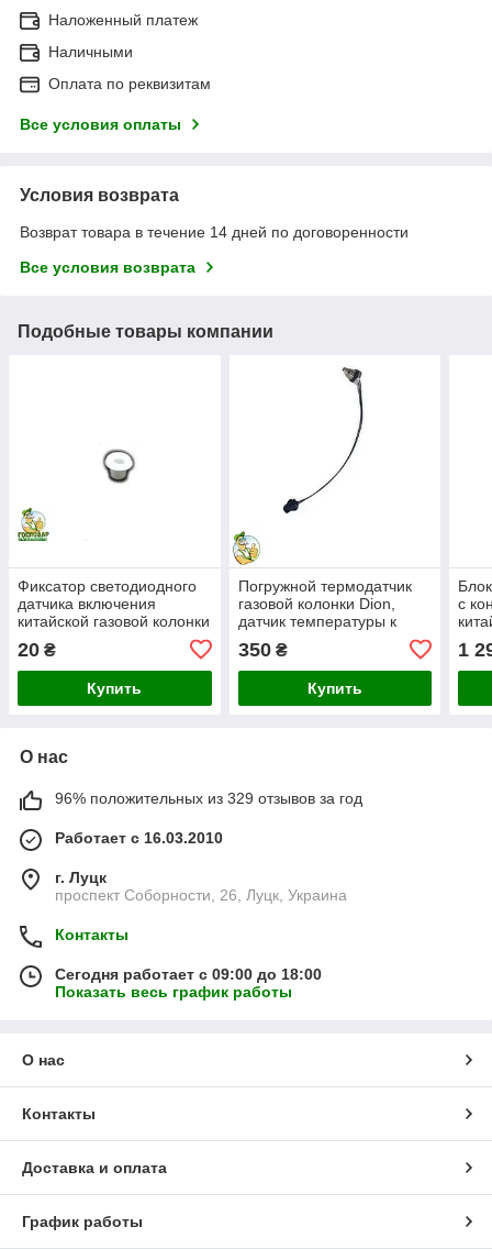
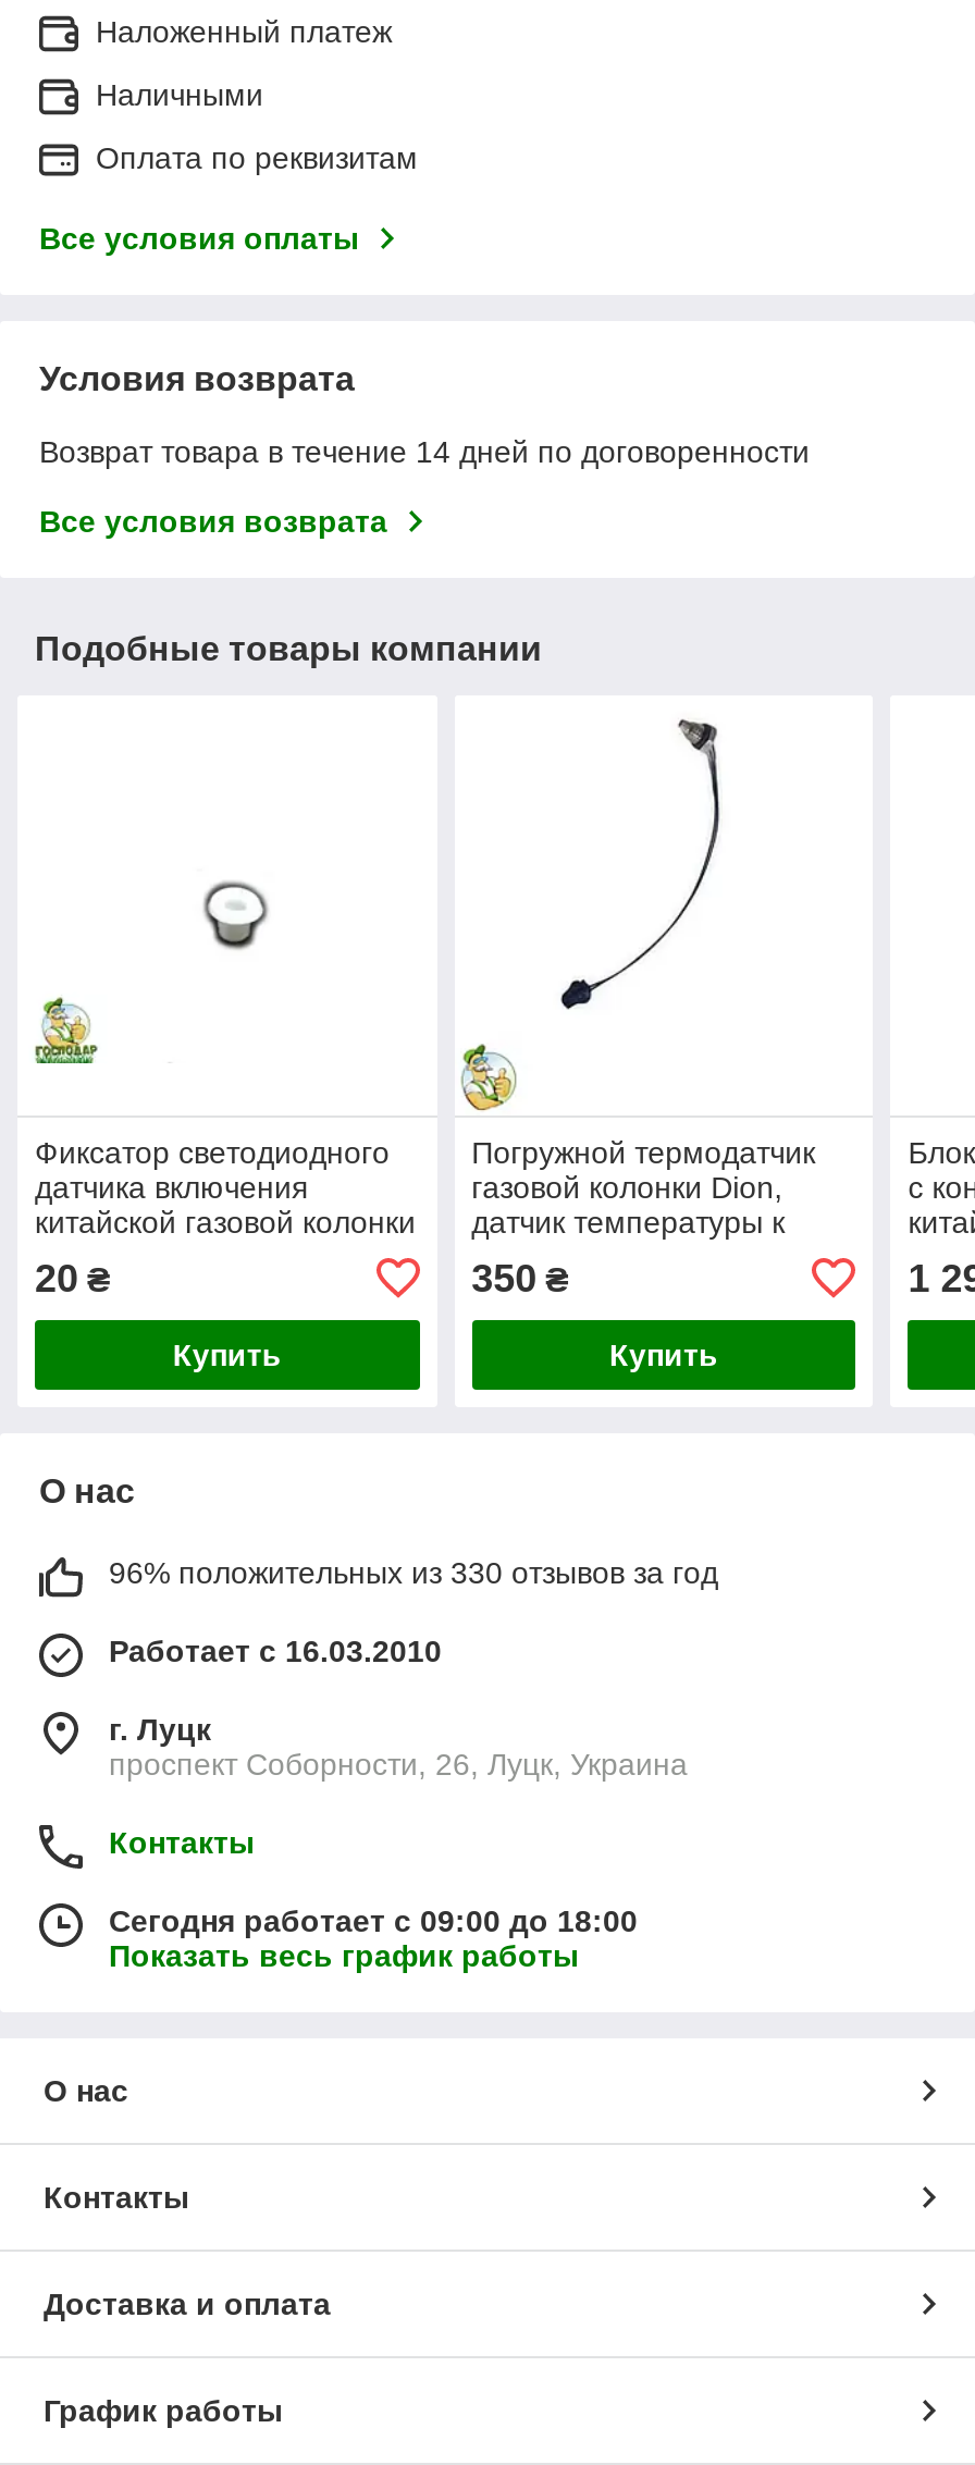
[55,789,362,807] 96% положительных из 329 отзывов за год -> [109,1555,718,1590] 96% положительных из 330 отзывов за год

